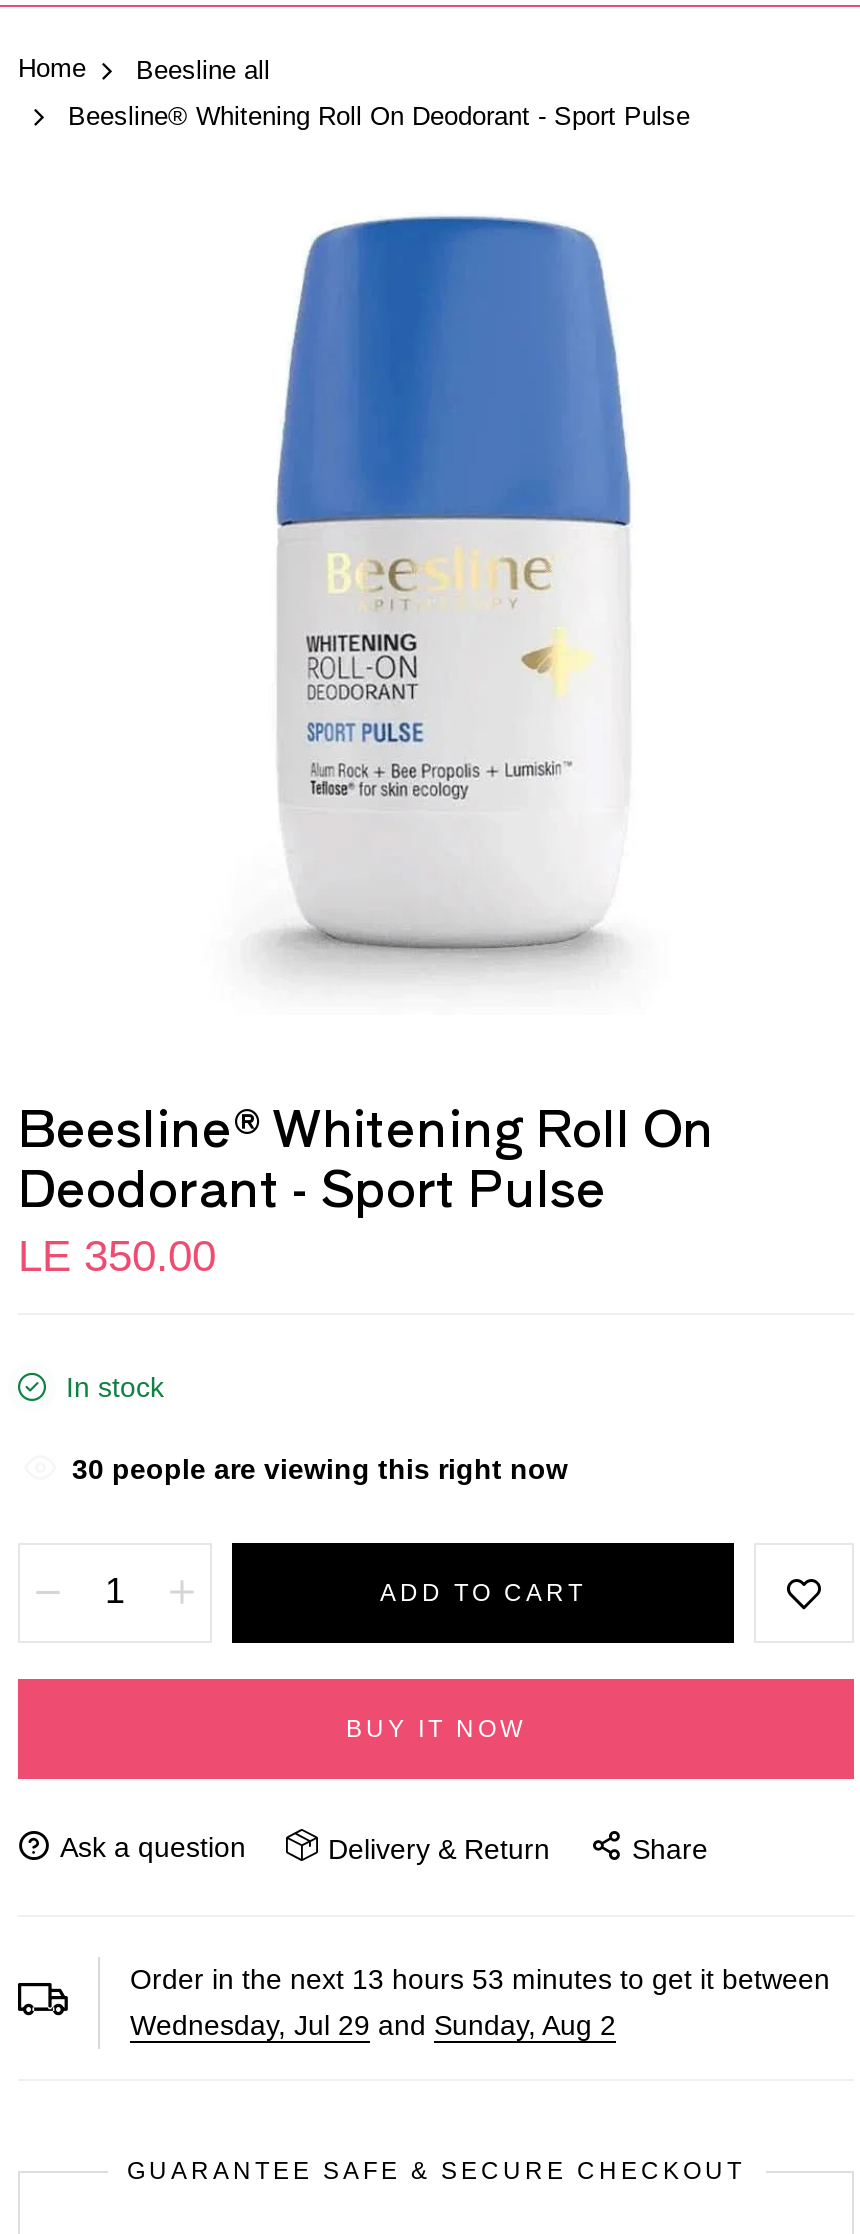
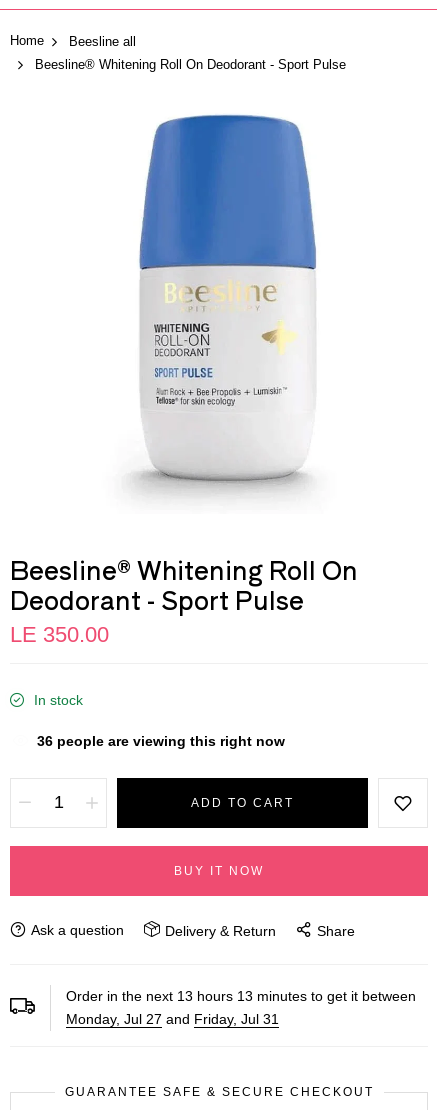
[72,1453,568,1485] 30 people are viewing this right now -> [37,733,285,749] 36 people are viewing this right now
[130,1964,830,1996] Order in the next 13 hours 53 minutes to get it between -> [66,988,416,1004] Order in the next 13 hours 13 minutes to get it between
[130,2010,616,2042] Wednesday, Jul 29 and Sunday, Aug 2 -> [66,1011,279,1027] Monday, Jul 27 and Friday, Jul 31

